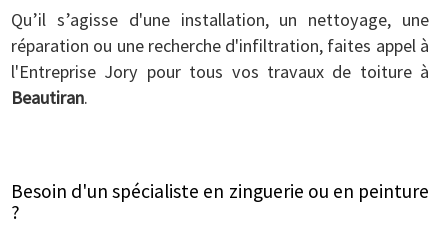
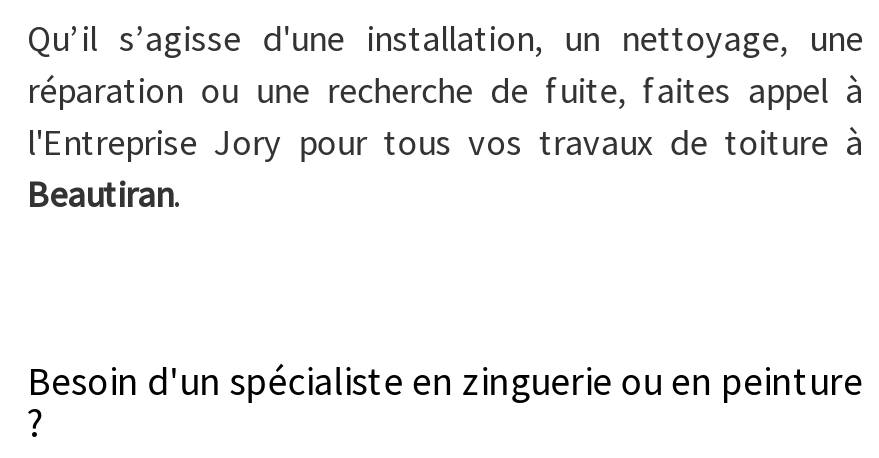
[11,34,429,57] réparation ou une recherche d'infiltration, faites appel à -> [27,67,863,113] réparation ou une recherche de fuite, faites appel à

